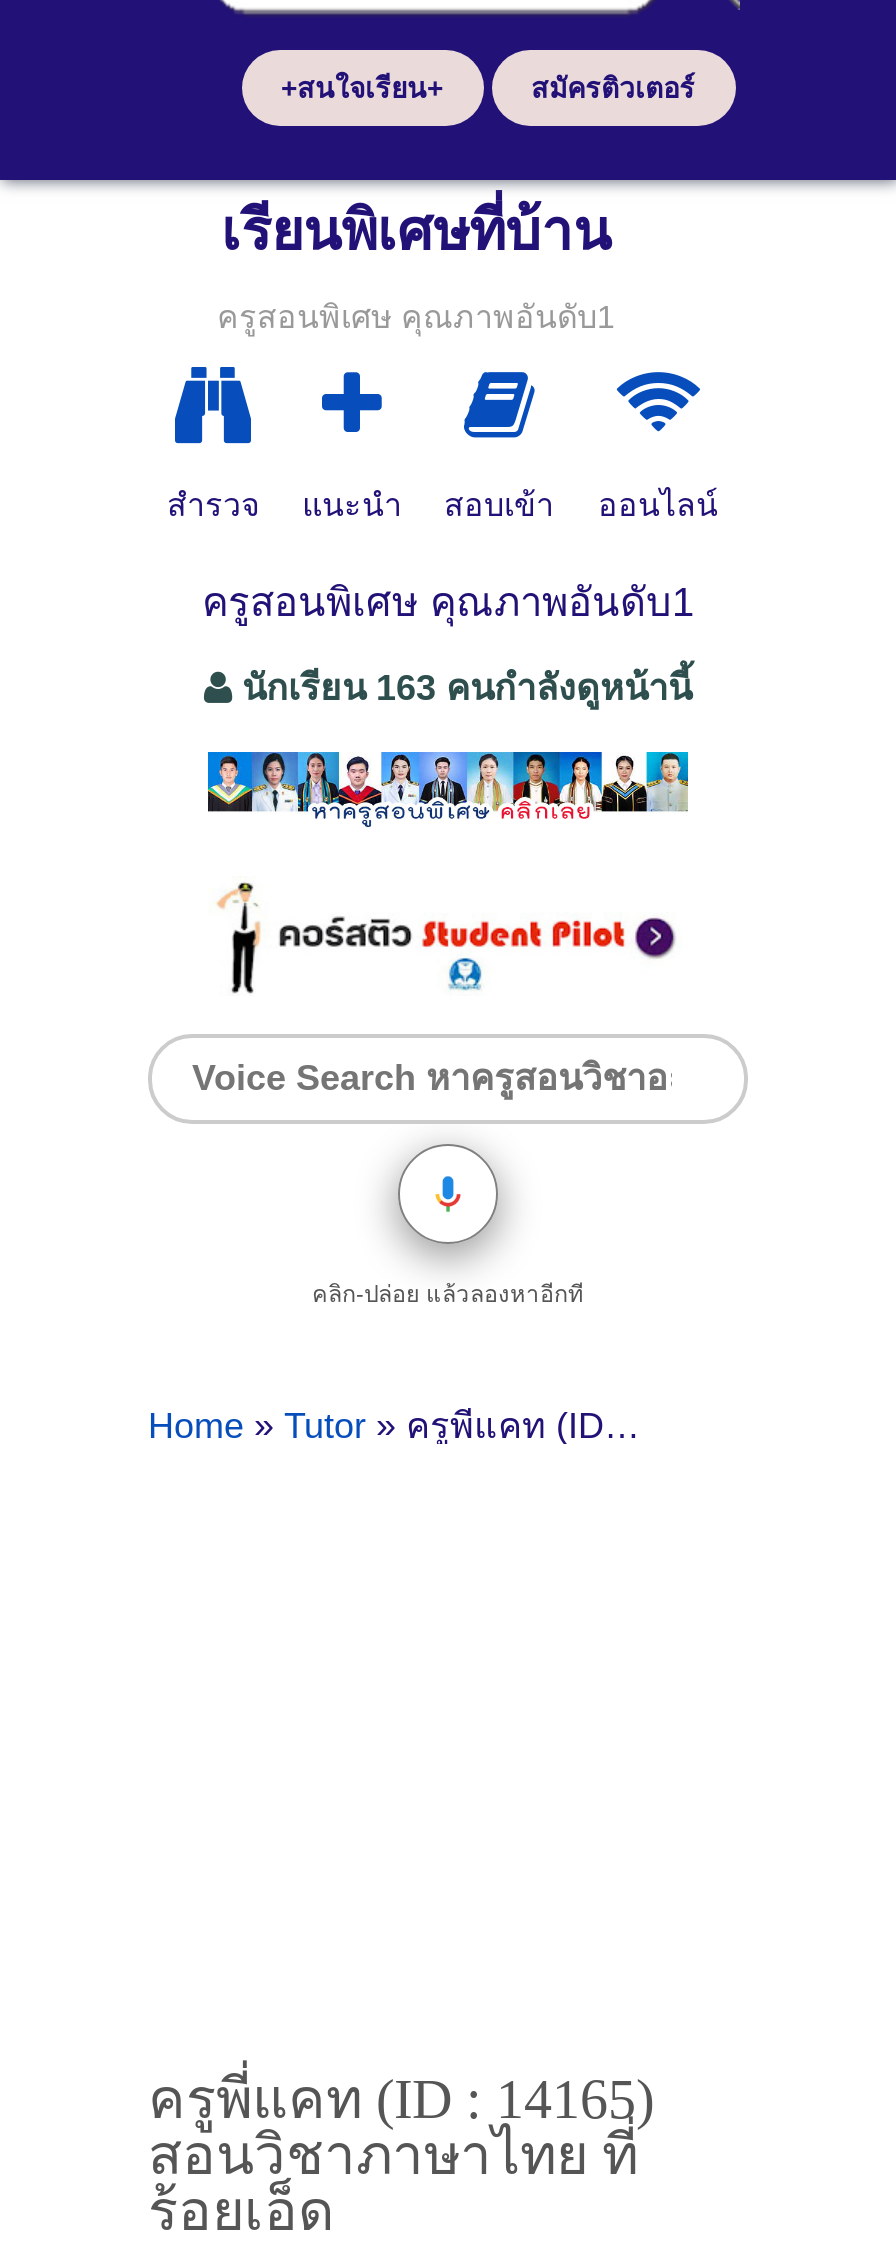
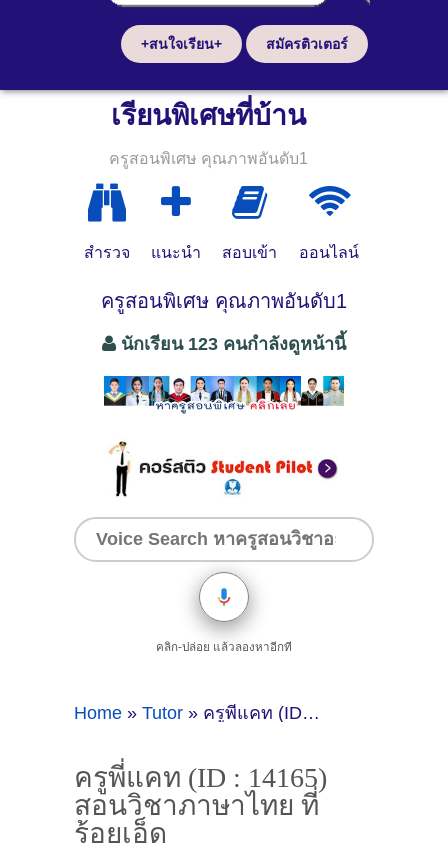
[232,668,692,708] นักเรียน 163 คนกำลังดูหน้านี้ -> [116,334,346,354] นักเรียน 123 คนกำลังดูหน้านี้

